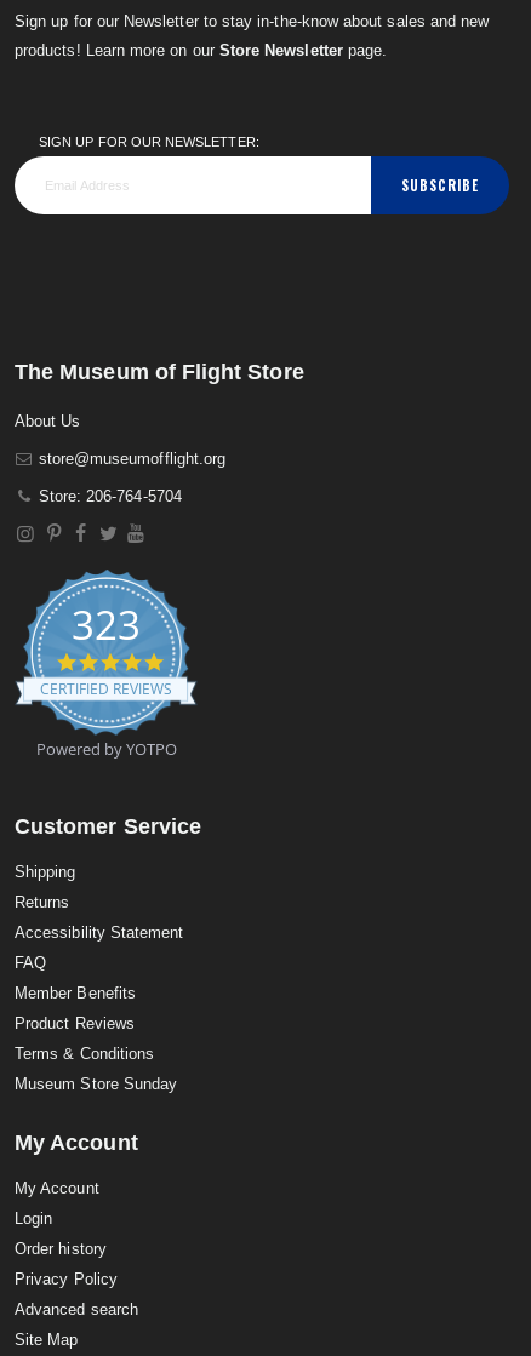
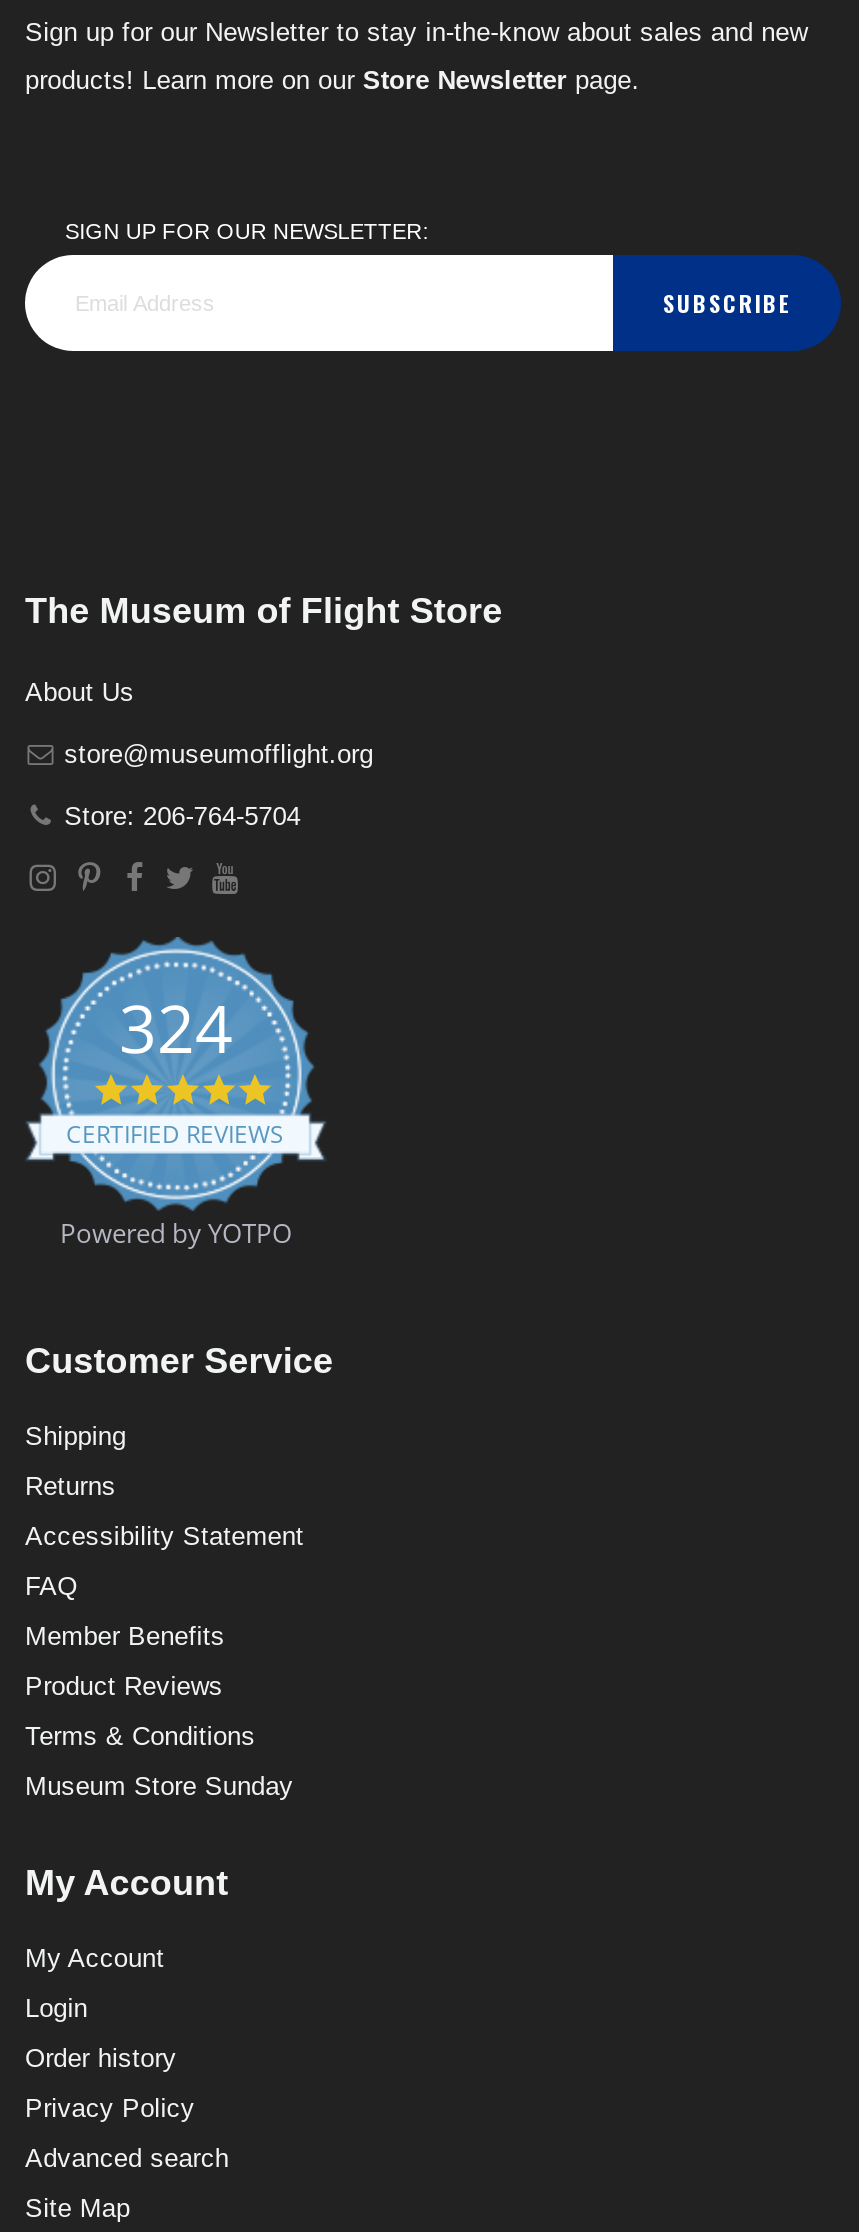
[72,597,141,652] 323 -> [119,982,233,1072] 324

